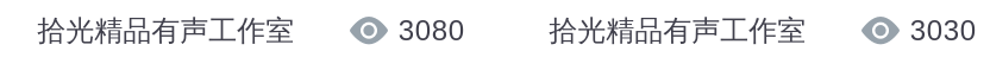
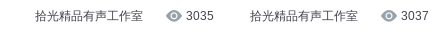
[398,14,465,47] 3080 -> [186,9,214,23] 3035
[910,14,977,47] 3030 -> [401,9,429,23] 3037

